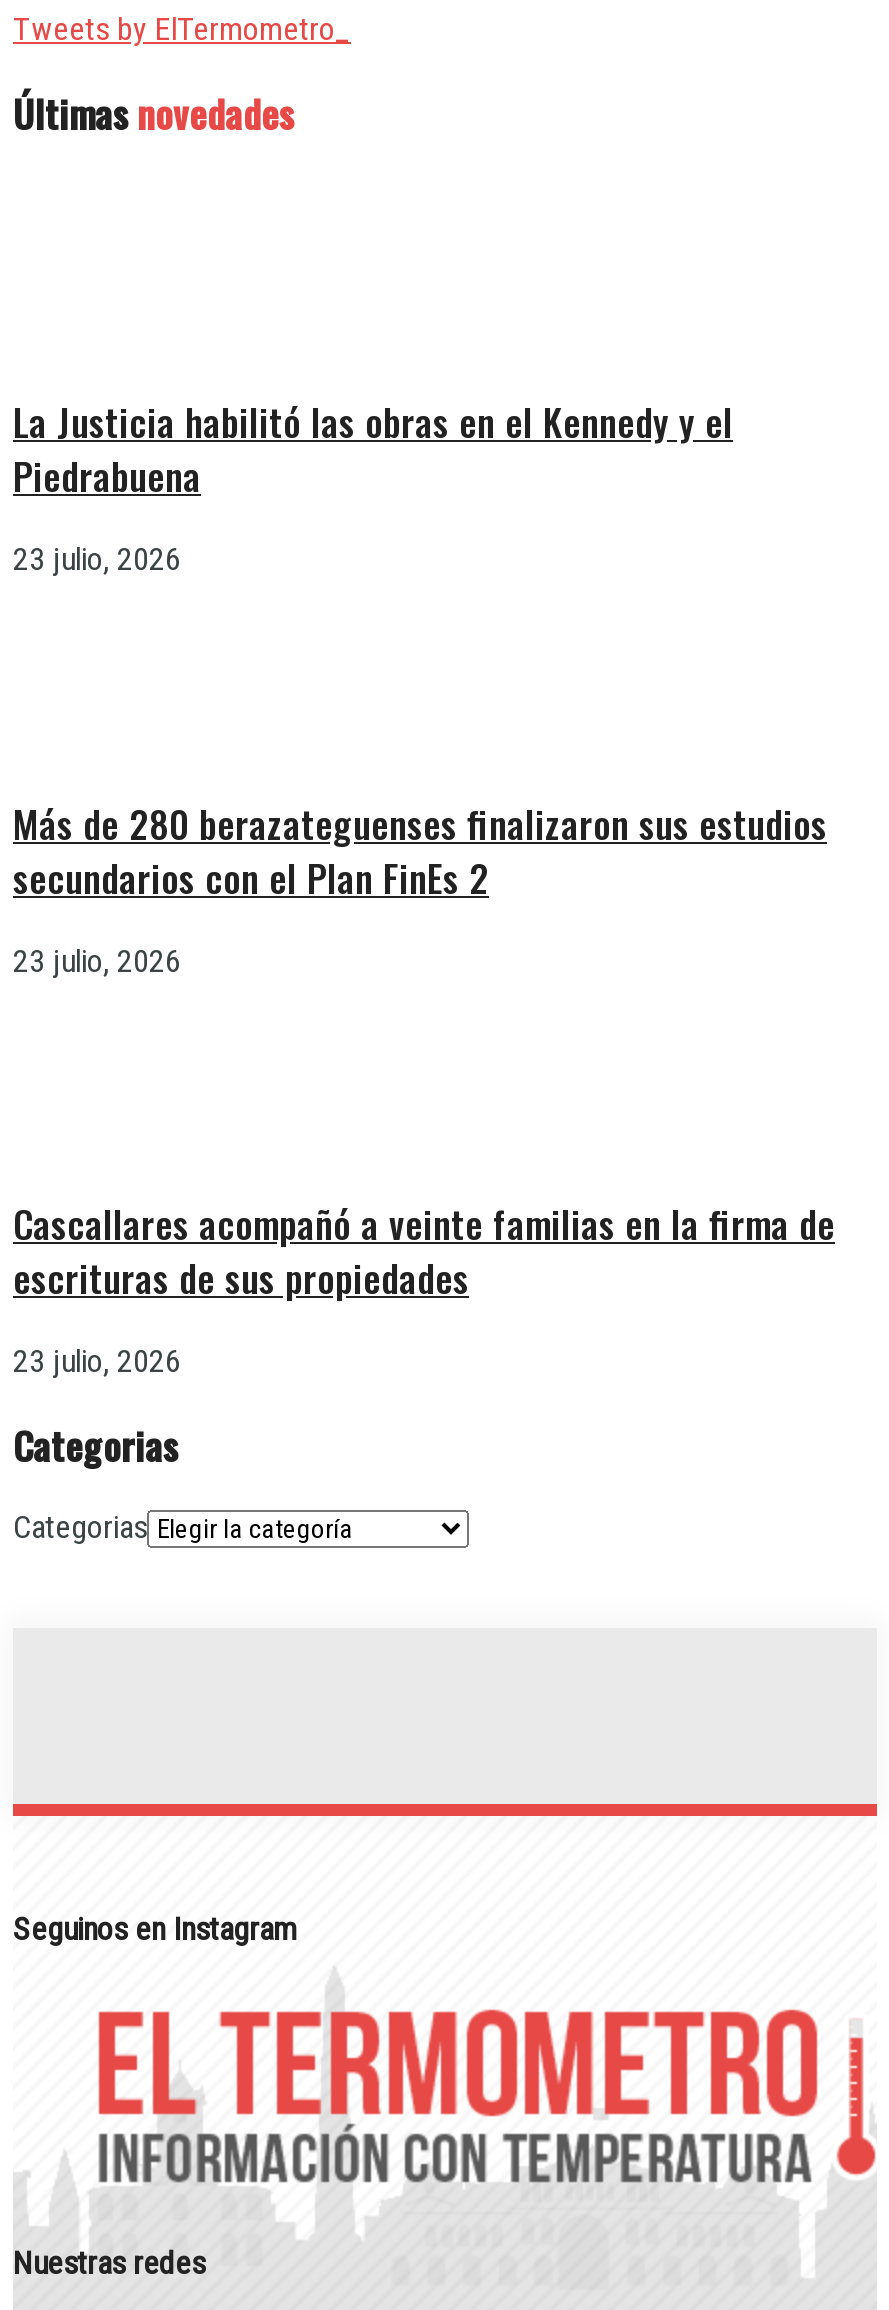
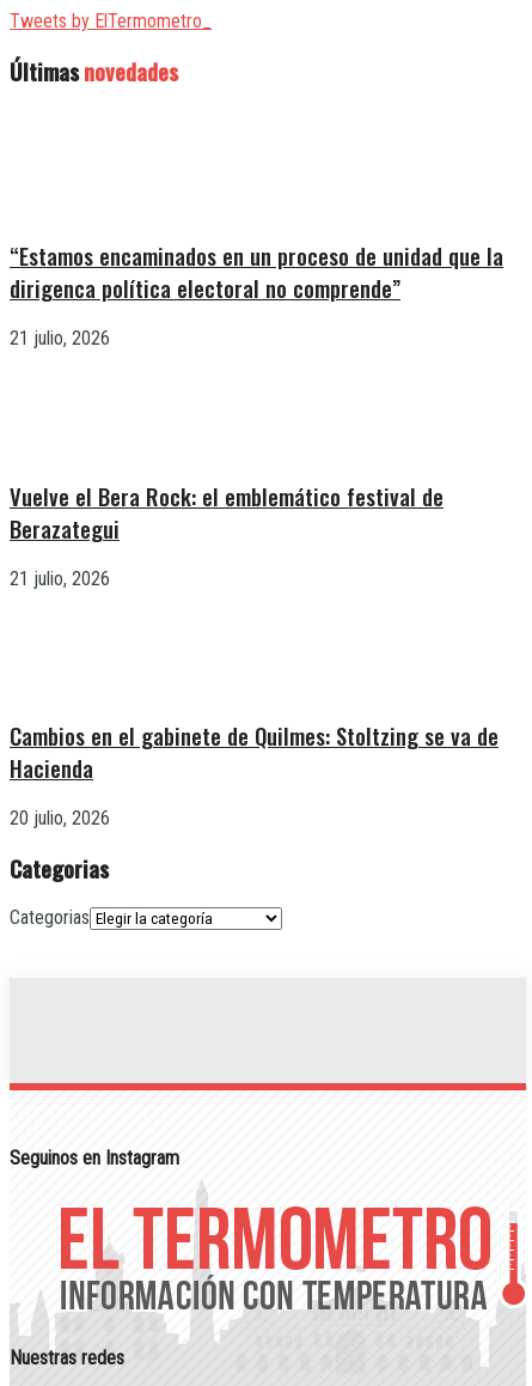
[13,395,733,503] La Justicia habilitó las obras en el Kennedy y el | Piedrabuena -> [10,240,503,304] “Estamos encaminados en un proceso de unidad que la | dirigenca política electoral no comprende”
[13,540,181,578] 23 julio, 2026 -> [10,327,110,350] 21 julio, 2026
[13,796,827,904] Más de 280 berazateguenses finalizaron sus estudios | secundarios con el Plan FinEs 2 -> [10,480,444,544] Vuelve el Bera Rock: el emblemático festival de | Berazategui
[13,941,181,979] 23 julio, 2026 -> [10,567,110,590] 21 julio, 2026
[13,1197,835,1305] Cascallares acompañó a veinte familias en la firma de | escrituras de sus propiedades -> [10,720,499,784] Cambios en el gabinete de Quilmes: Stoltzing se va de | Hacienda
[13,1342,181,1380] 23 julio, 2026 -> [10,807,110,829] 20 julio, 2026

